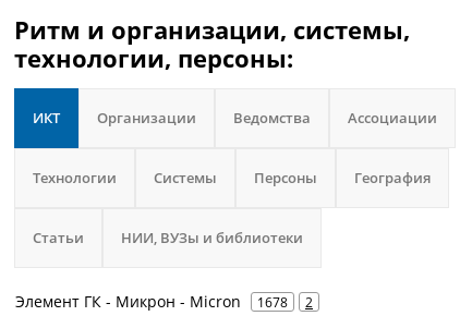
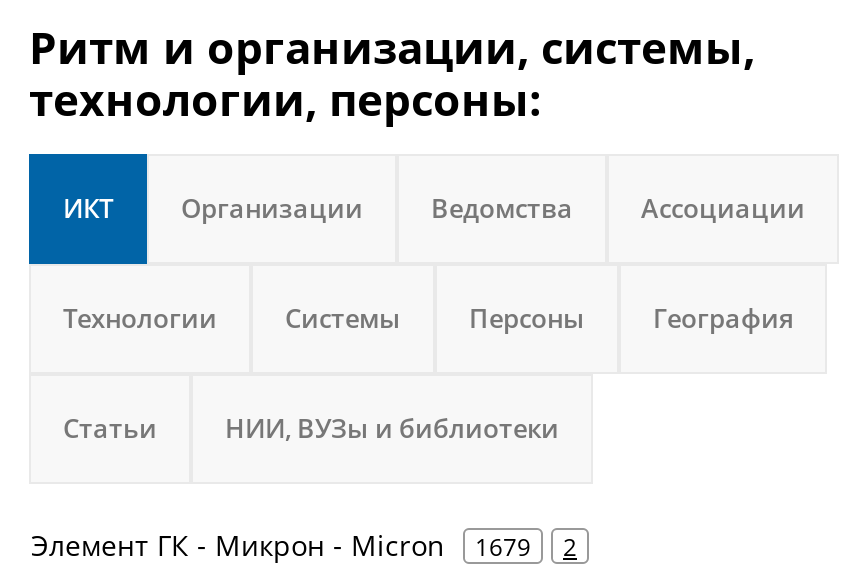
[257,293,288,311] 1678 -> [475,530,531,562] 1679

